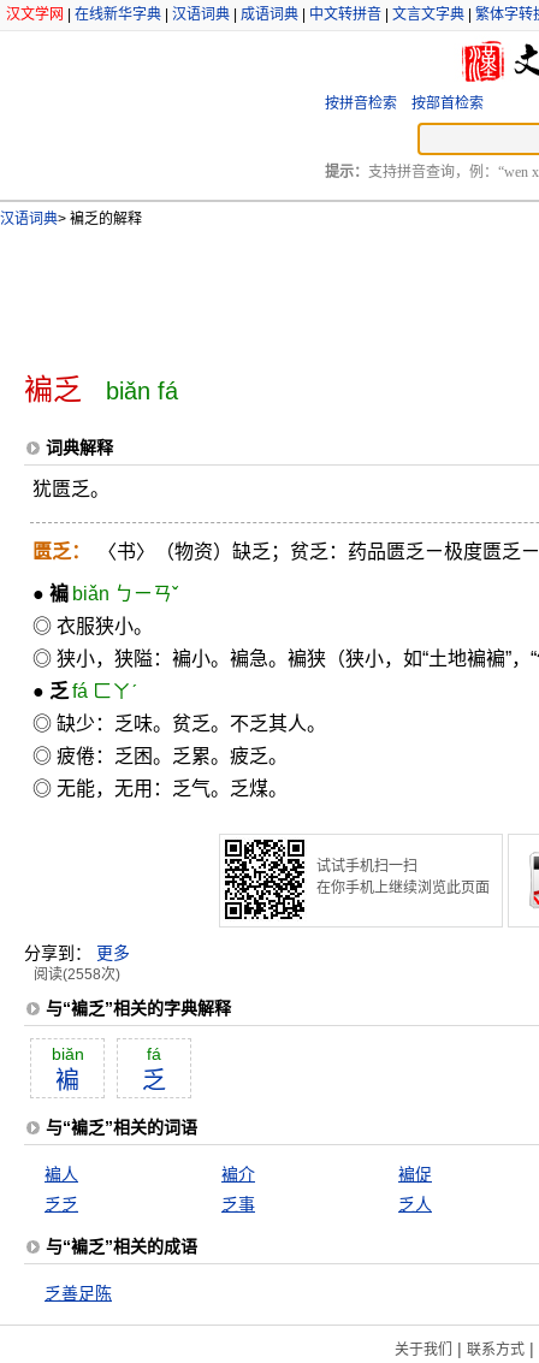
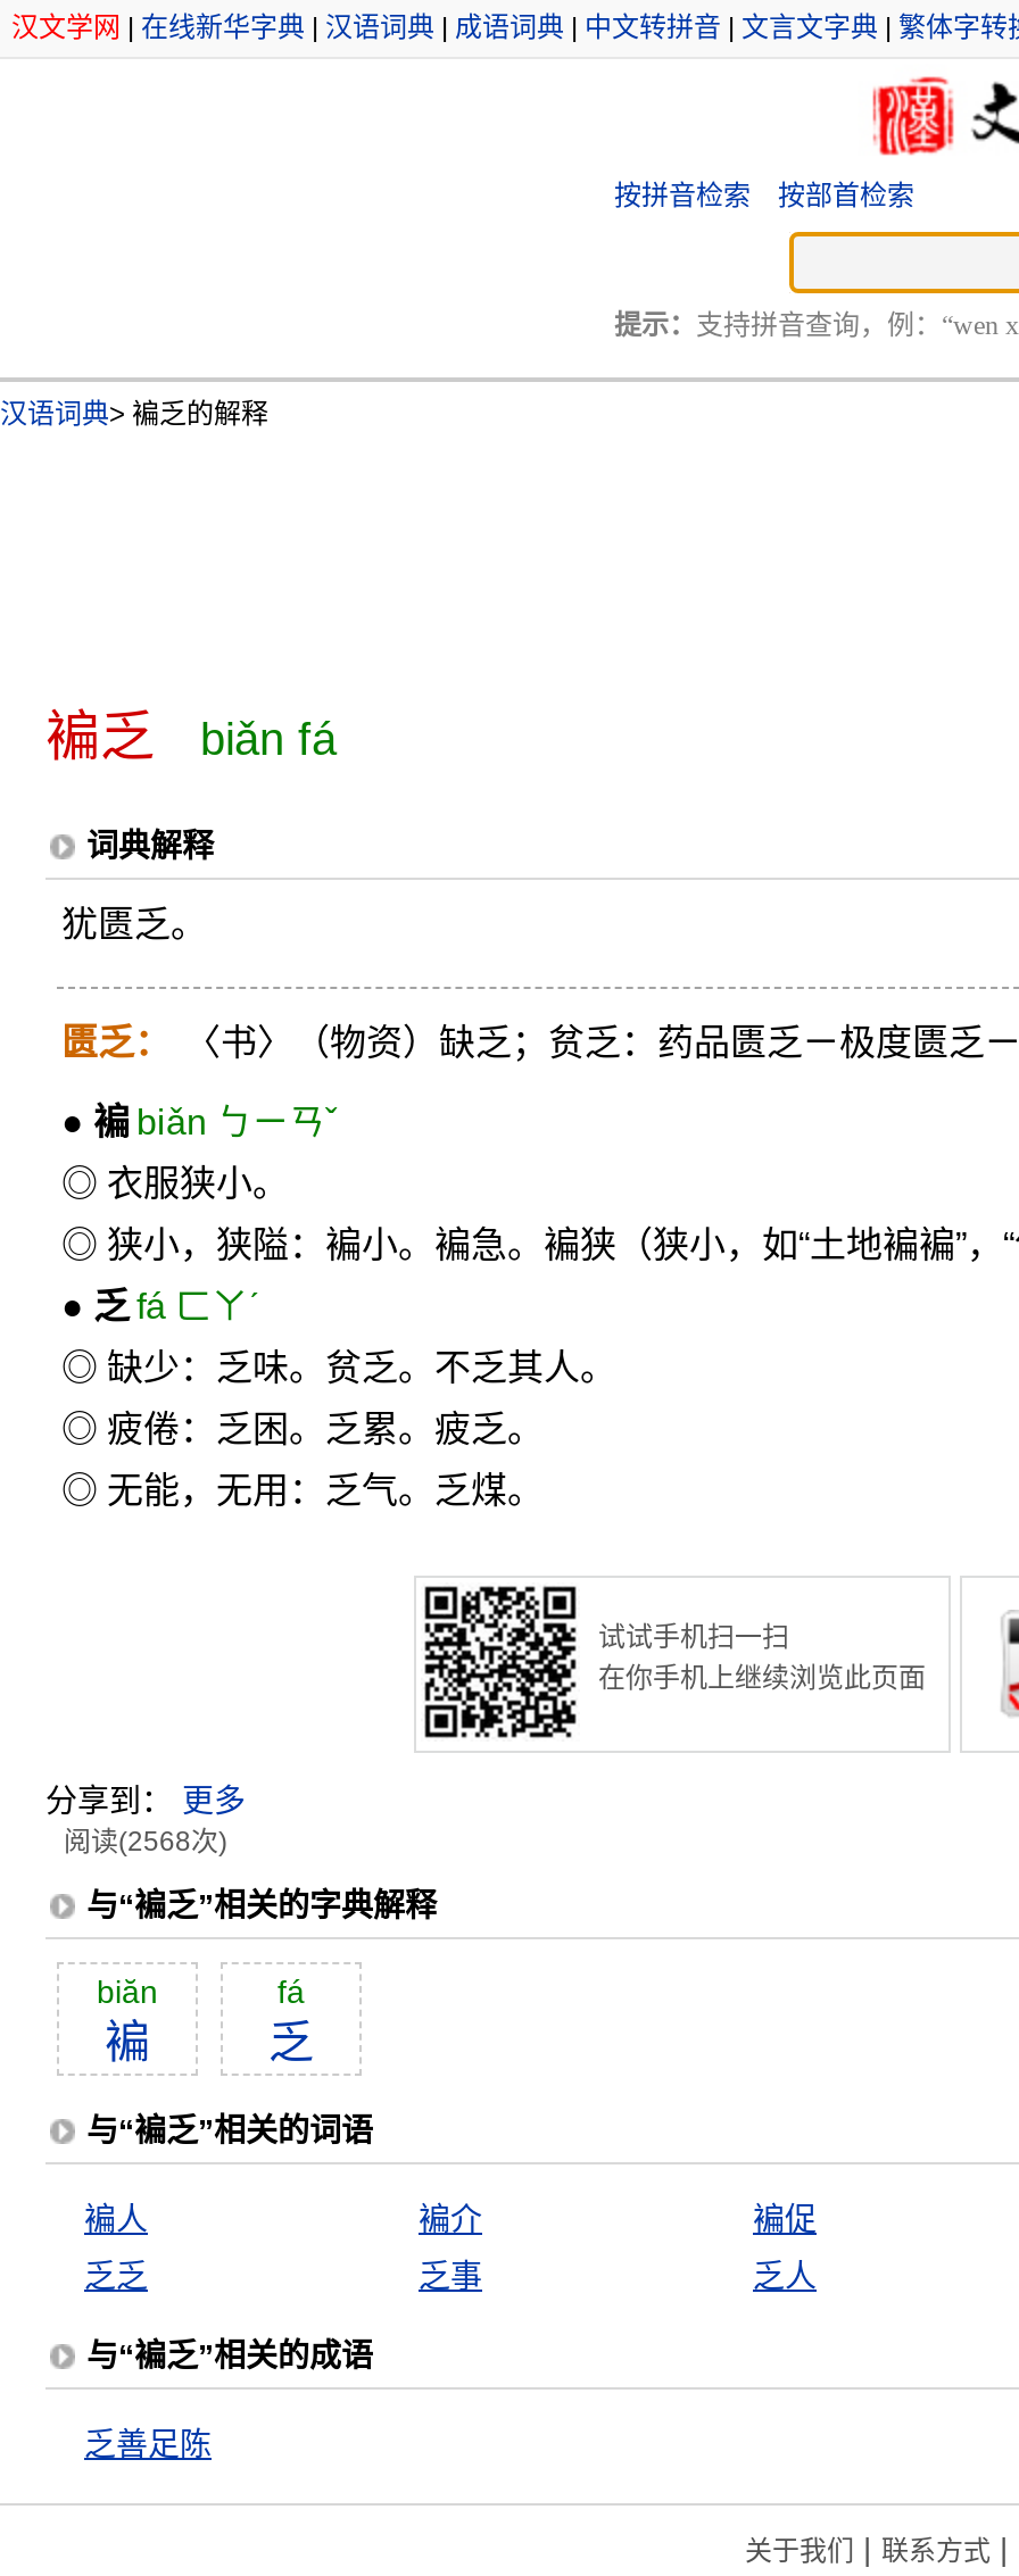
[34,966,120,983] 阅读(2558次) -> [64,1826,227,1858] 阅读(2568次)

